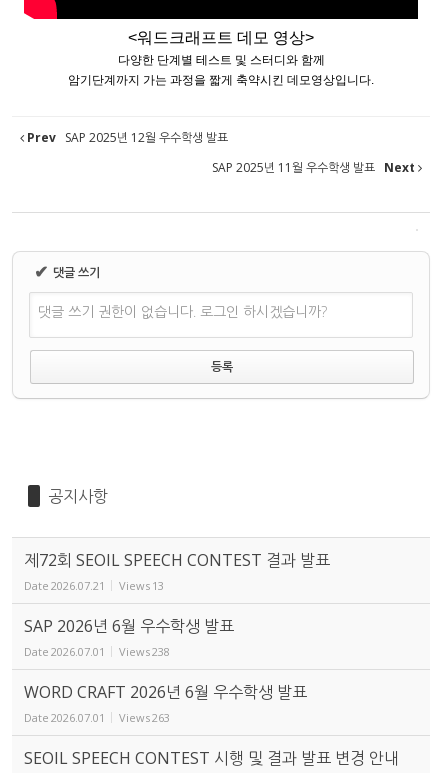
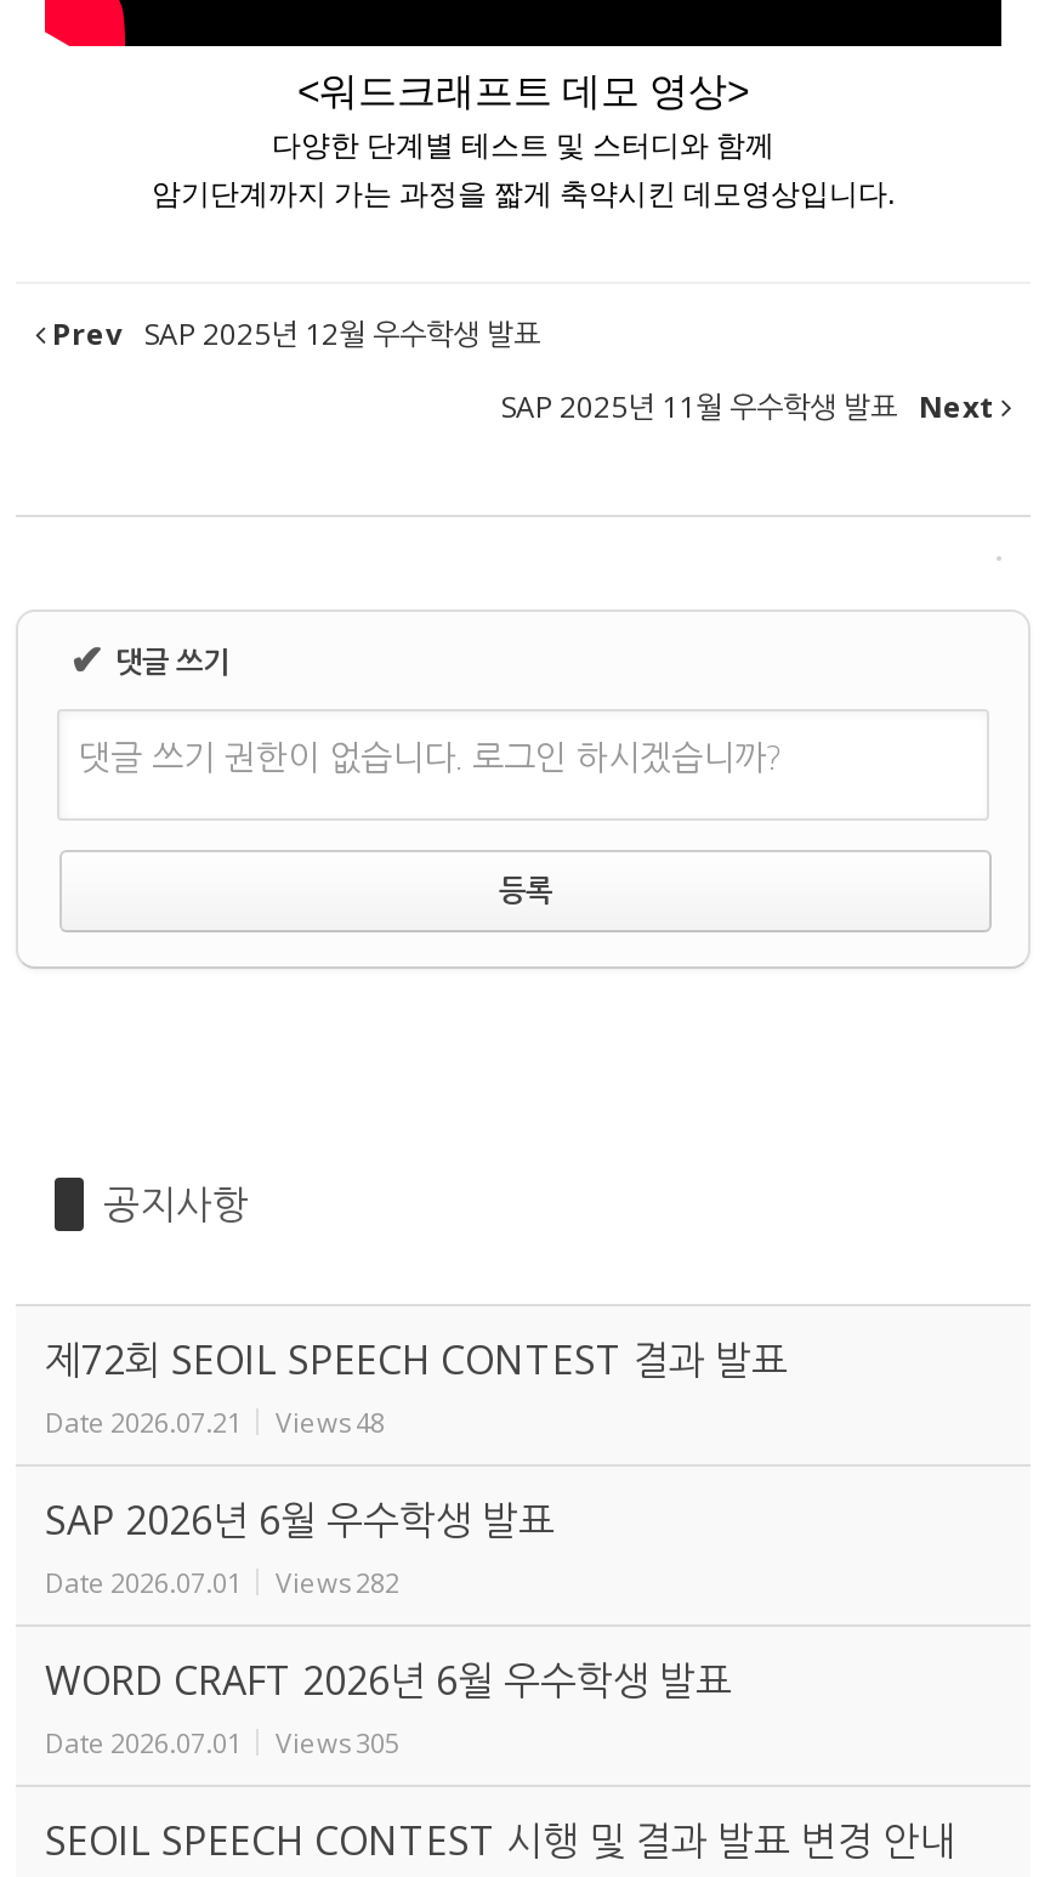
[24,578,164,593] Date 2026.07.21 Views 13 -> [45,1403,385,1439] Date 2026.07.21 Views 48
[24,644,170,659] Date 2026.07.01 Views 238 -> [45,1563,399,1599] Date 2026.07.01 Views 282
[24,710,170,725] Date 2026.07.01 Views 263 -> [45,1723,399,1759] Date 2026.07.01 Views 305

